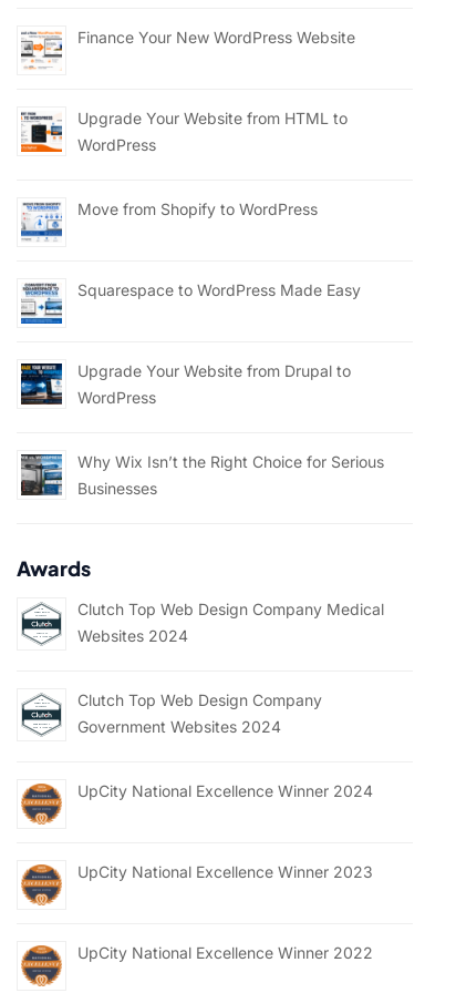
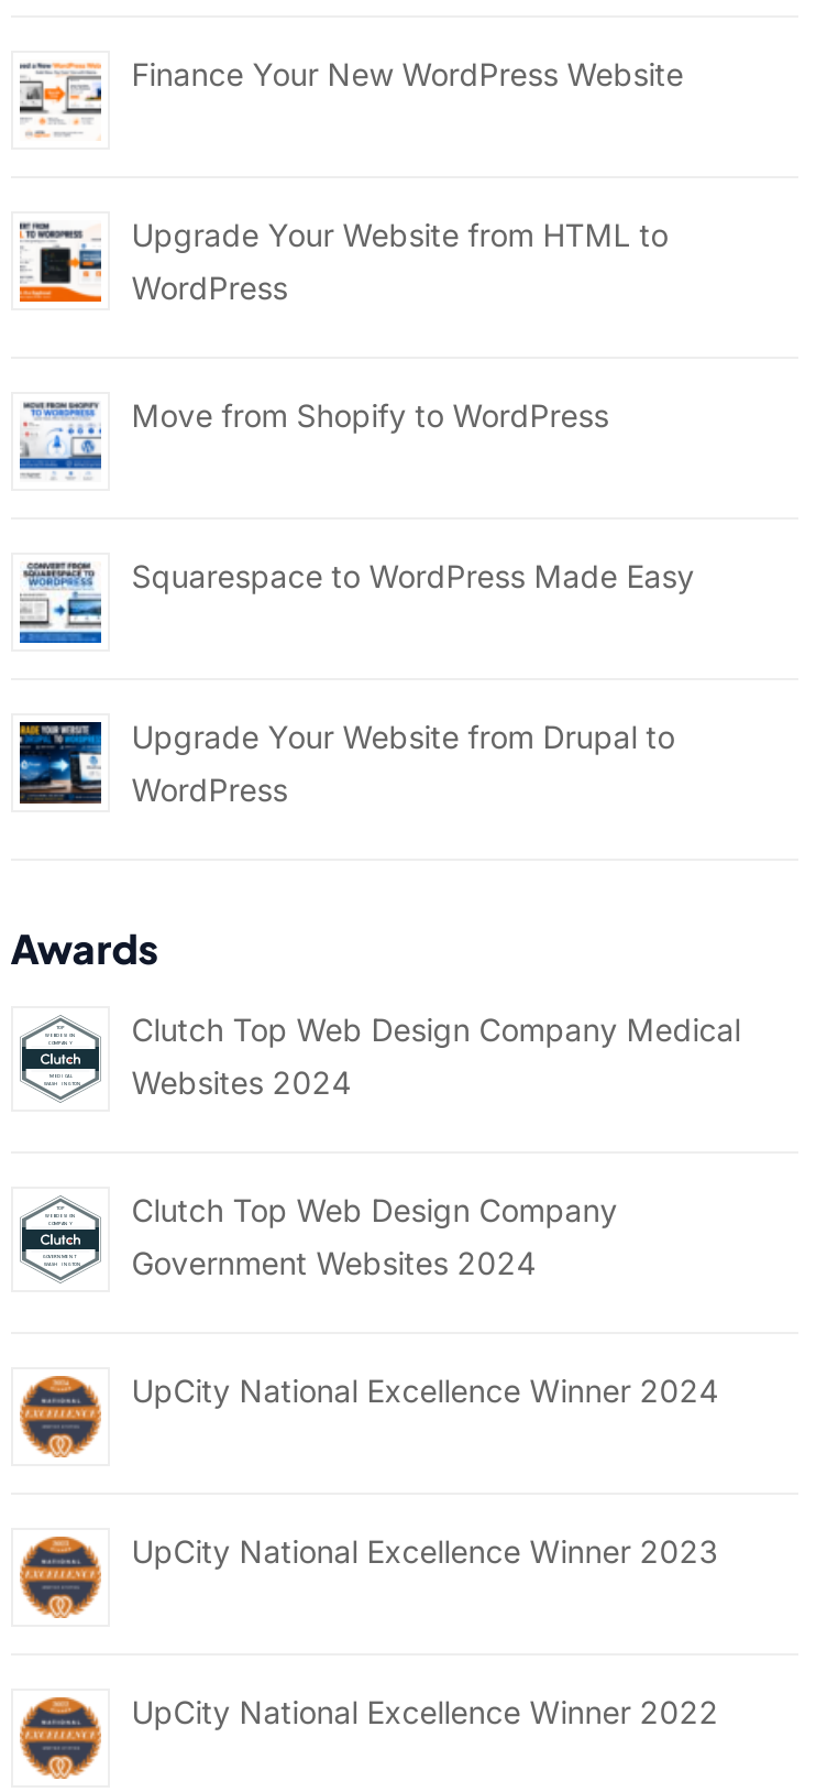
[20,452,384,497] [image] | Why Wix Isn’t the Right Choice for Serious | Businesses -> none

